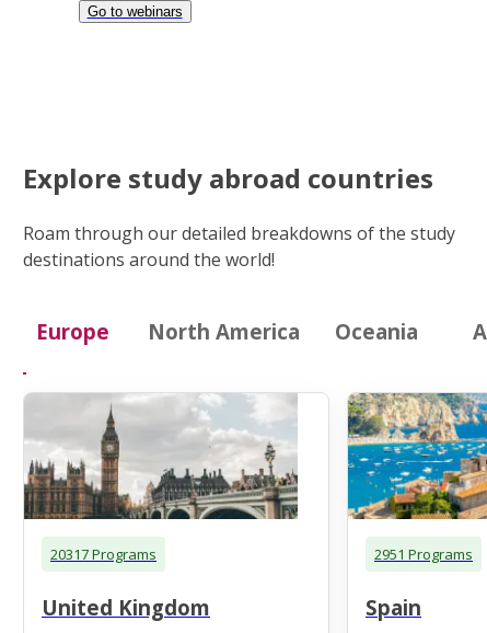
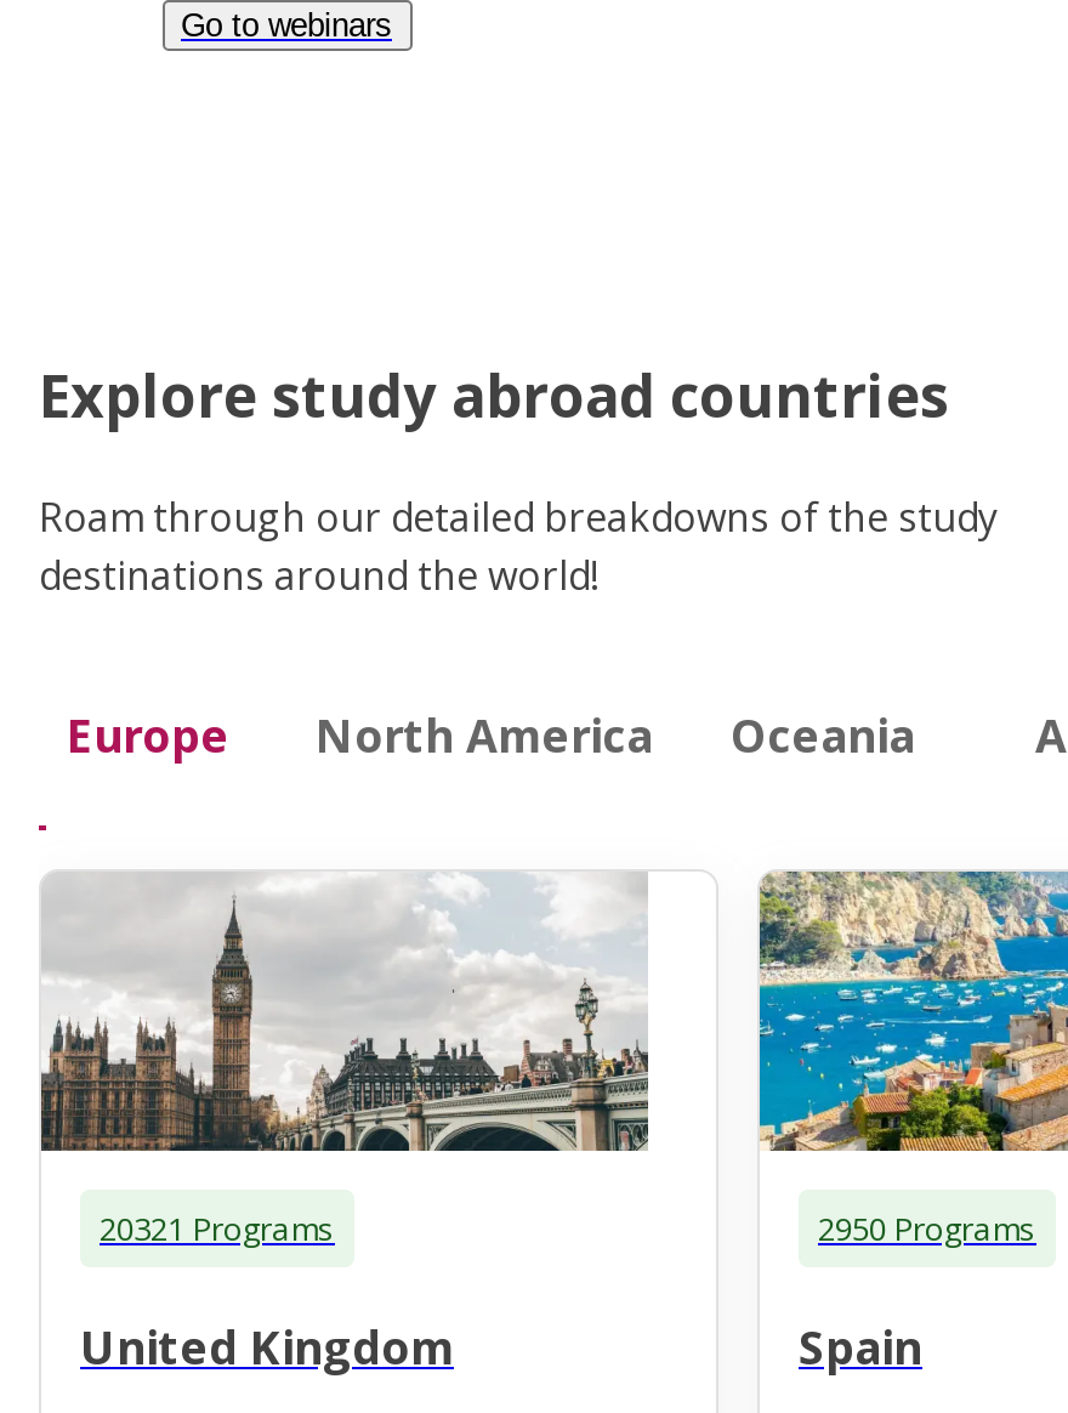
[50,544,156,564] 20317 Programs -> [100,1206,335,1249] 20321 Programs
[374,544,473,564] 2951 Programs -> [818,1206,1036,1249] 2950 Programs

